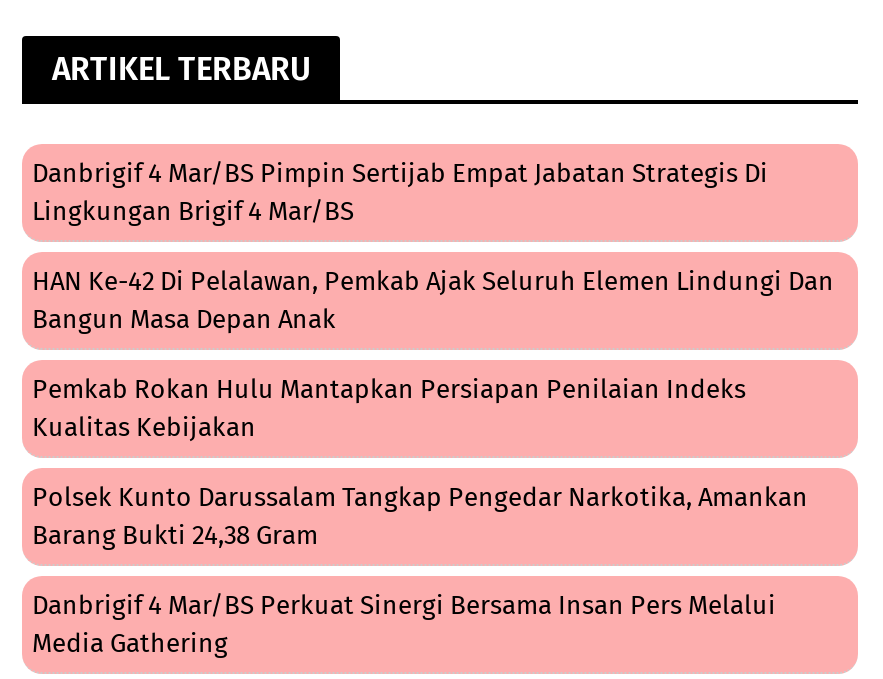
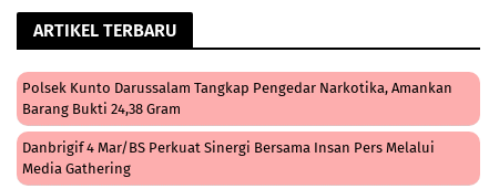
[32,158,834,442] Danbrigif 4 Mar/BS Pimpin Sertijab Empat Jabatan Strategis Di | Lingkungan Brigif 4 Mar/BS | HAN Ke-42 Di Pelalawan, Pemkab Ajak Seluruh Elemen Lindungi Dan | Bangun Masa Depan Anak | Pemkab Rokan Hulu Mantapkan Persiapan Penilaian Indeks | Kualitas Kebijakan -> none

